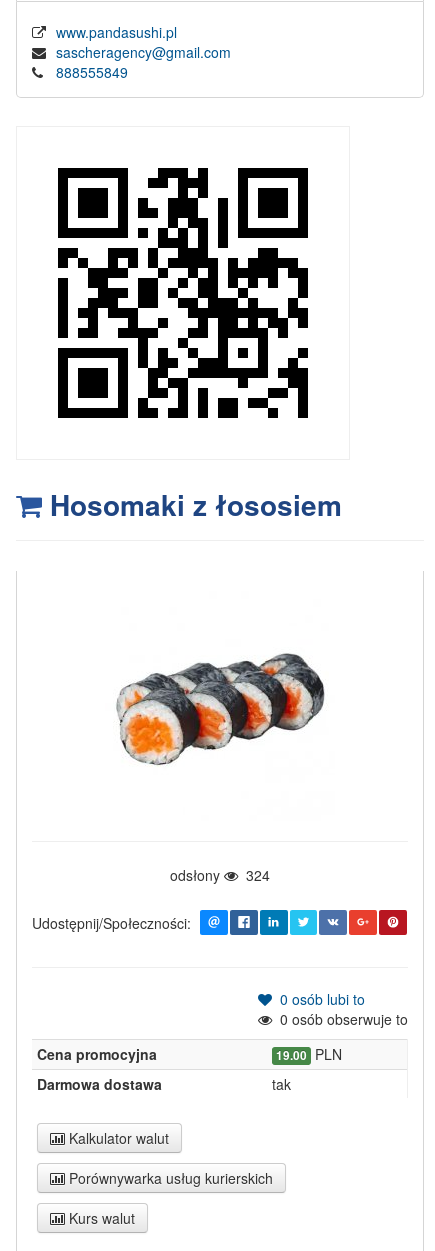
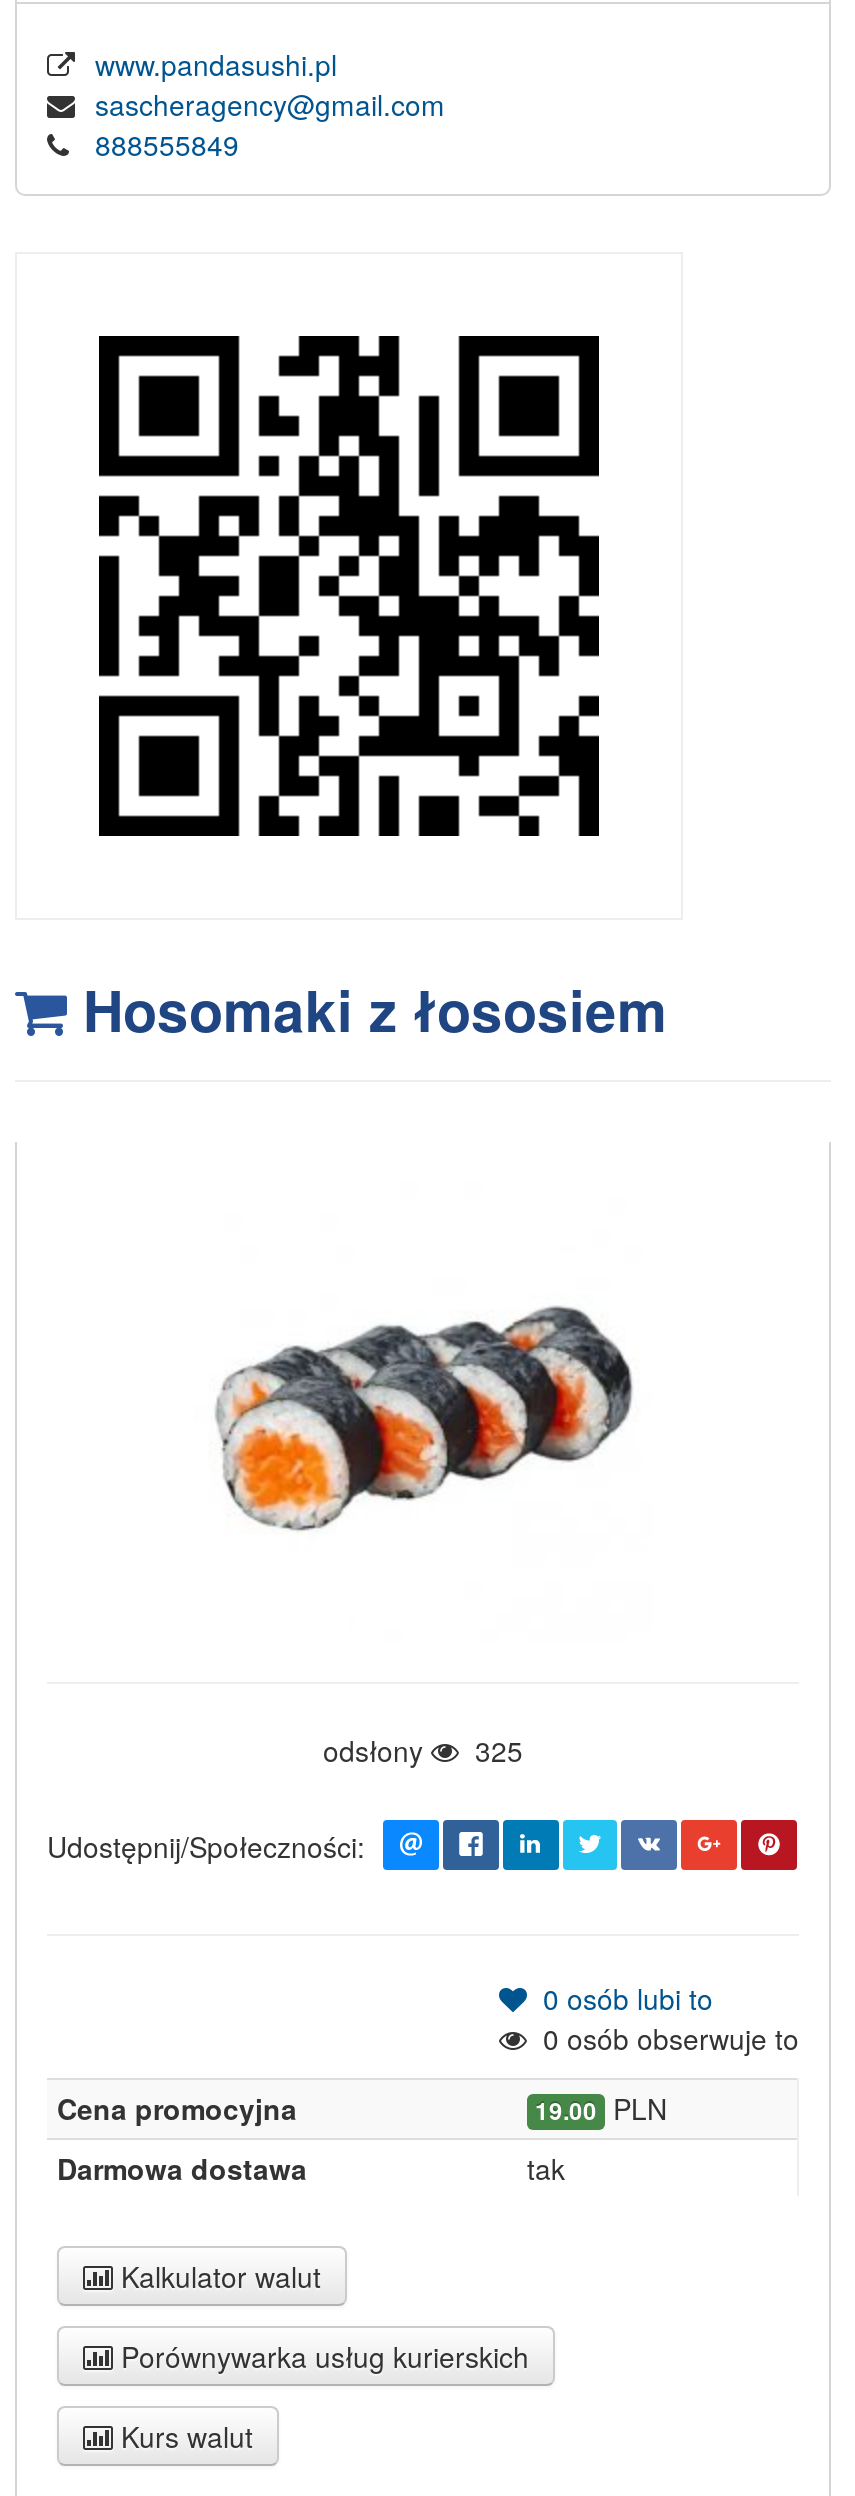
[170,865,270,885] odsłony 324 -> [323,1730,523,1770] odsłony 325

